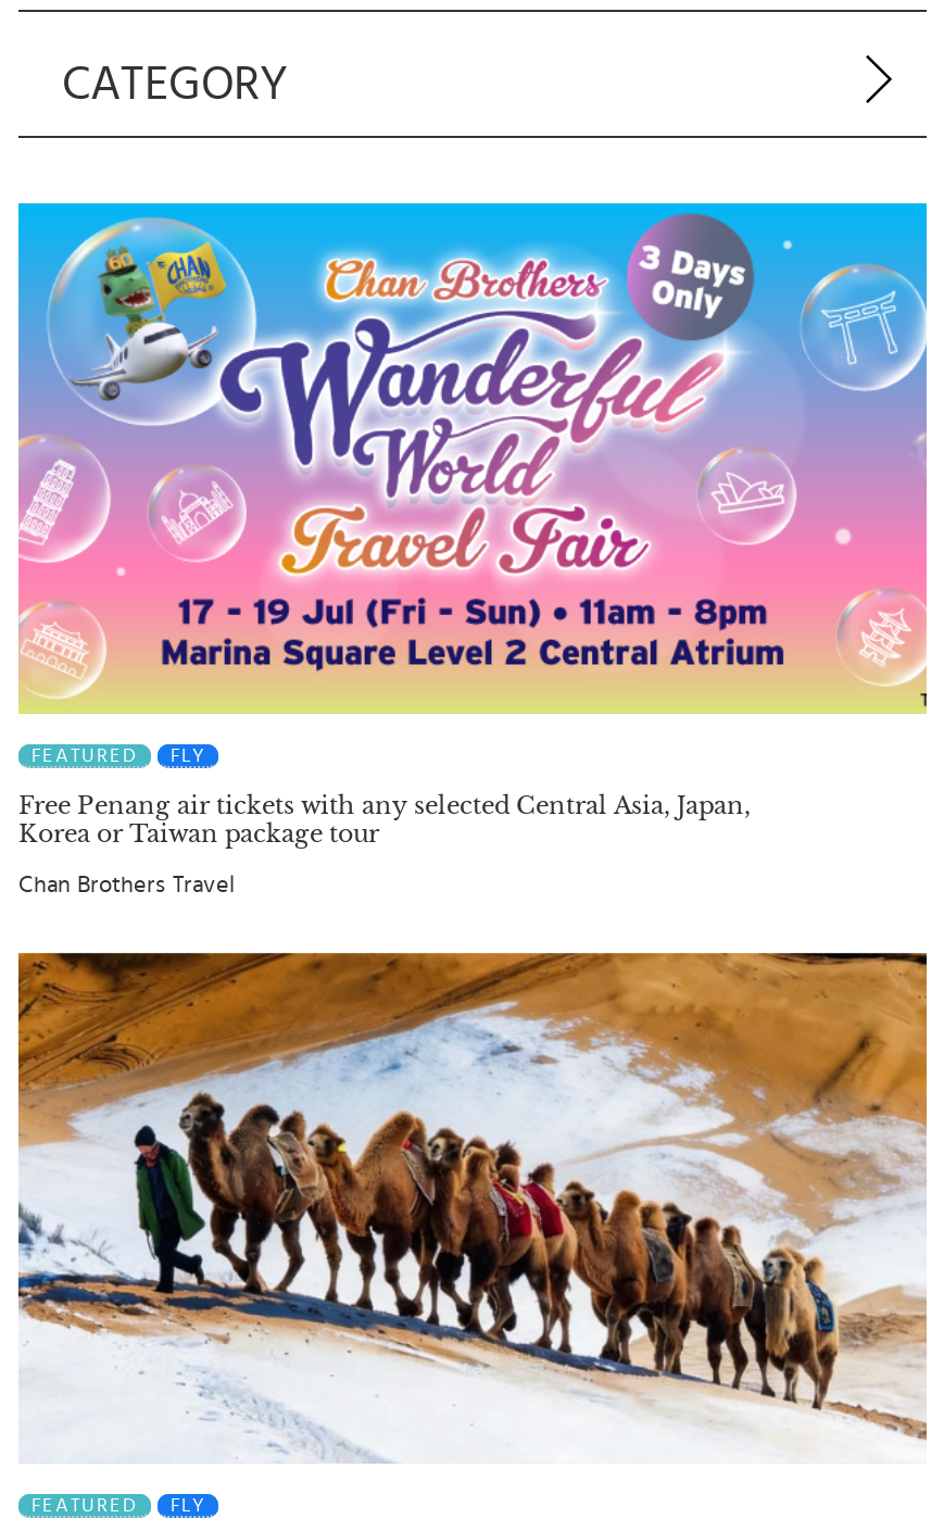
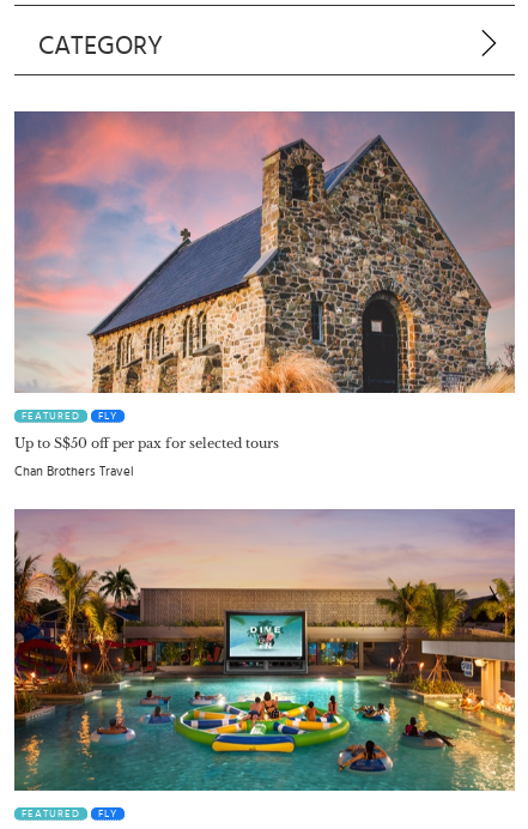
[16,201,929,849] [image] | Free Penang air tickets with any selected Central Asia, Japan, | Korea or Taiwan package tour -> [13,110,516,452] [image] | Up to S$50 off per pax for selected tours
[16,951,929,1464] [image] -> [13,508,516,792] [image]

